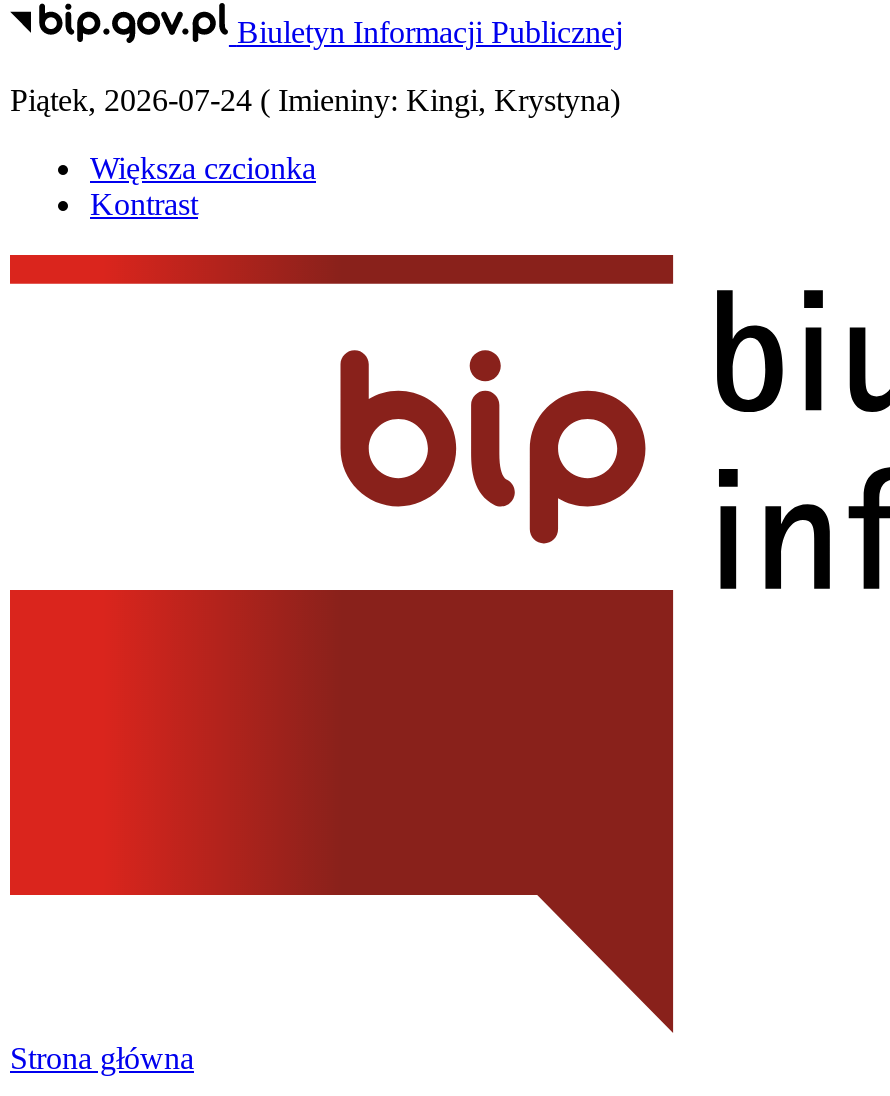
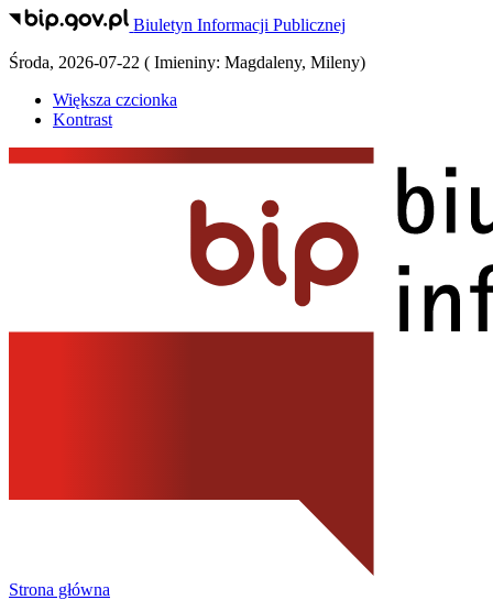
[10,83,620,117] Piątek, 2026-07-24 (Imieniny: Kingi, Krystyna) -> [9,53,365,72] Środa, 2026-07-22 (Imieniny: Magdaleny, Mileny)

